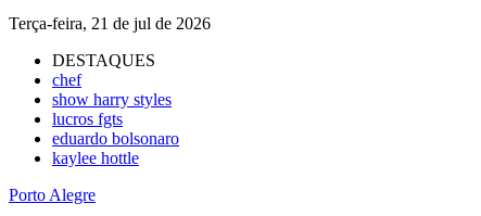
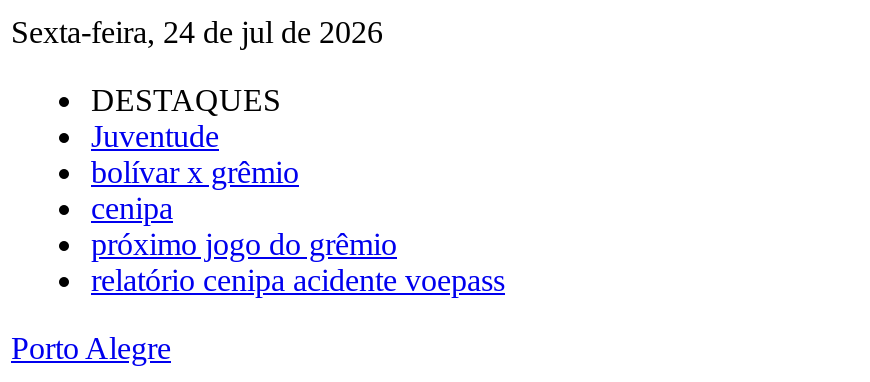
[9,14,211,33] Terça-feira, 21 de jul de 2026 -> [11,15,383,49] Sexta-feira, 24 de jul de 2026
[52,71,179,167] chef | show harry styles | lucros fgts | eduardo bolsonaro | kaylee hottle -> [91,119,505,297] Juventude | bolívar x grêmio | cenipa | próximo jogo do grêmio | relatório cenipa acidente voepass

